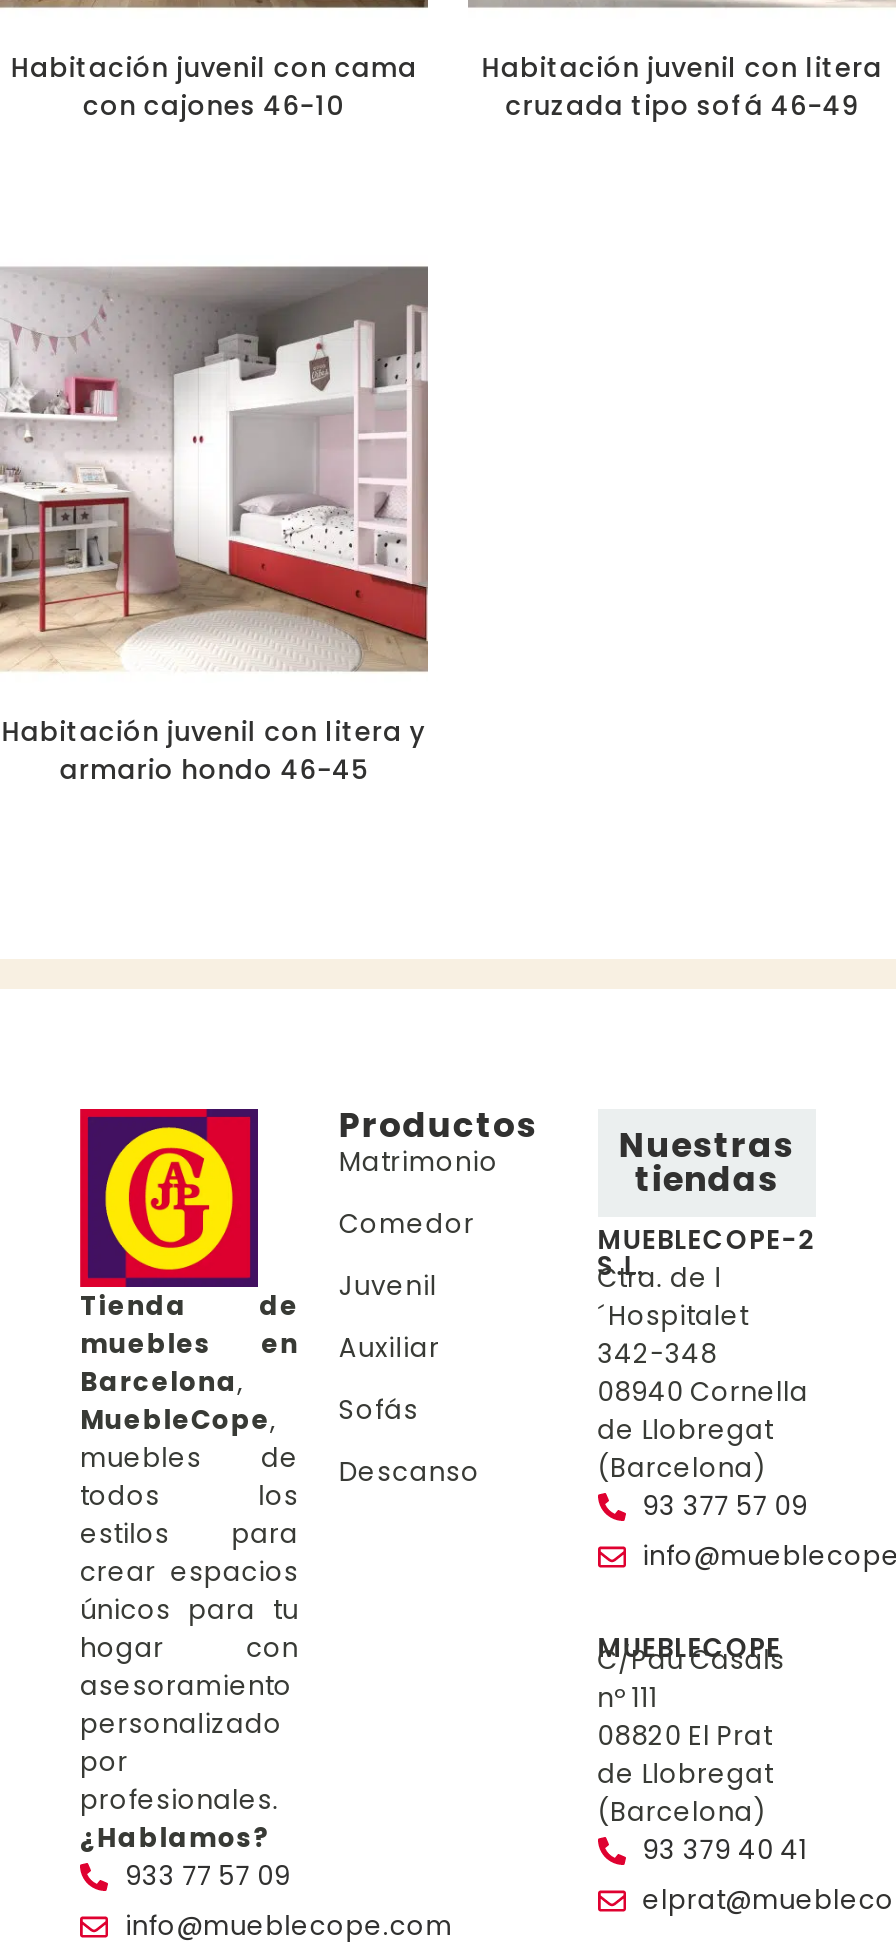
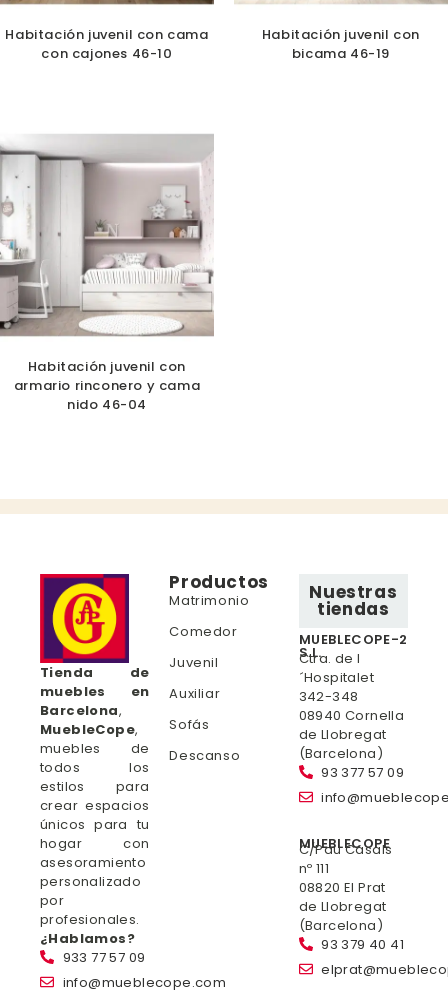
[482,50,882,126] Habitación juvenil con litera | cruzada tipo sofá 46-49 -> [262,25,420,63] Habitación juvenil con | bicama 46-19
[1,266,430,790] [image] | Habitación juvenil con litera y | armario hondo 46-45 -> [3,134,214,414] [image] | Habitación juvenil con | armario rinconero y cama | nido 46-04

